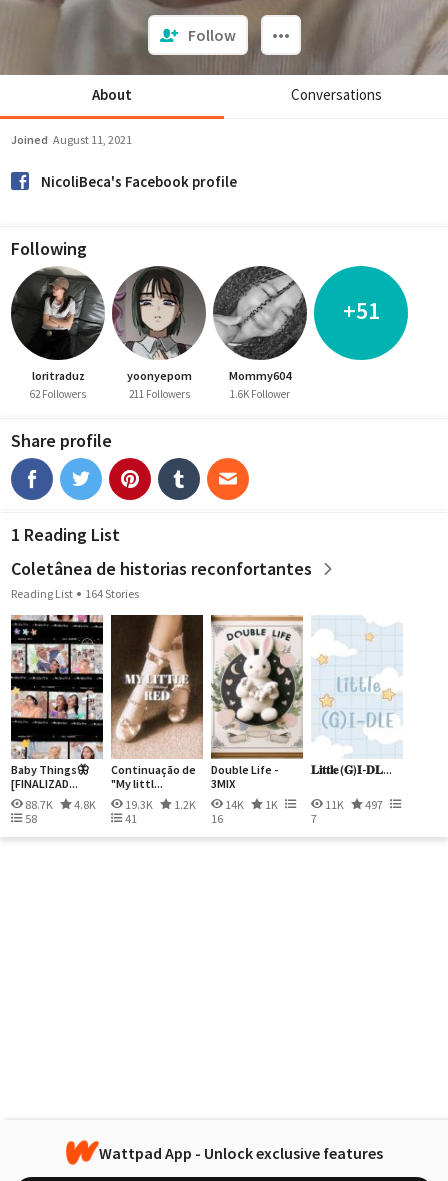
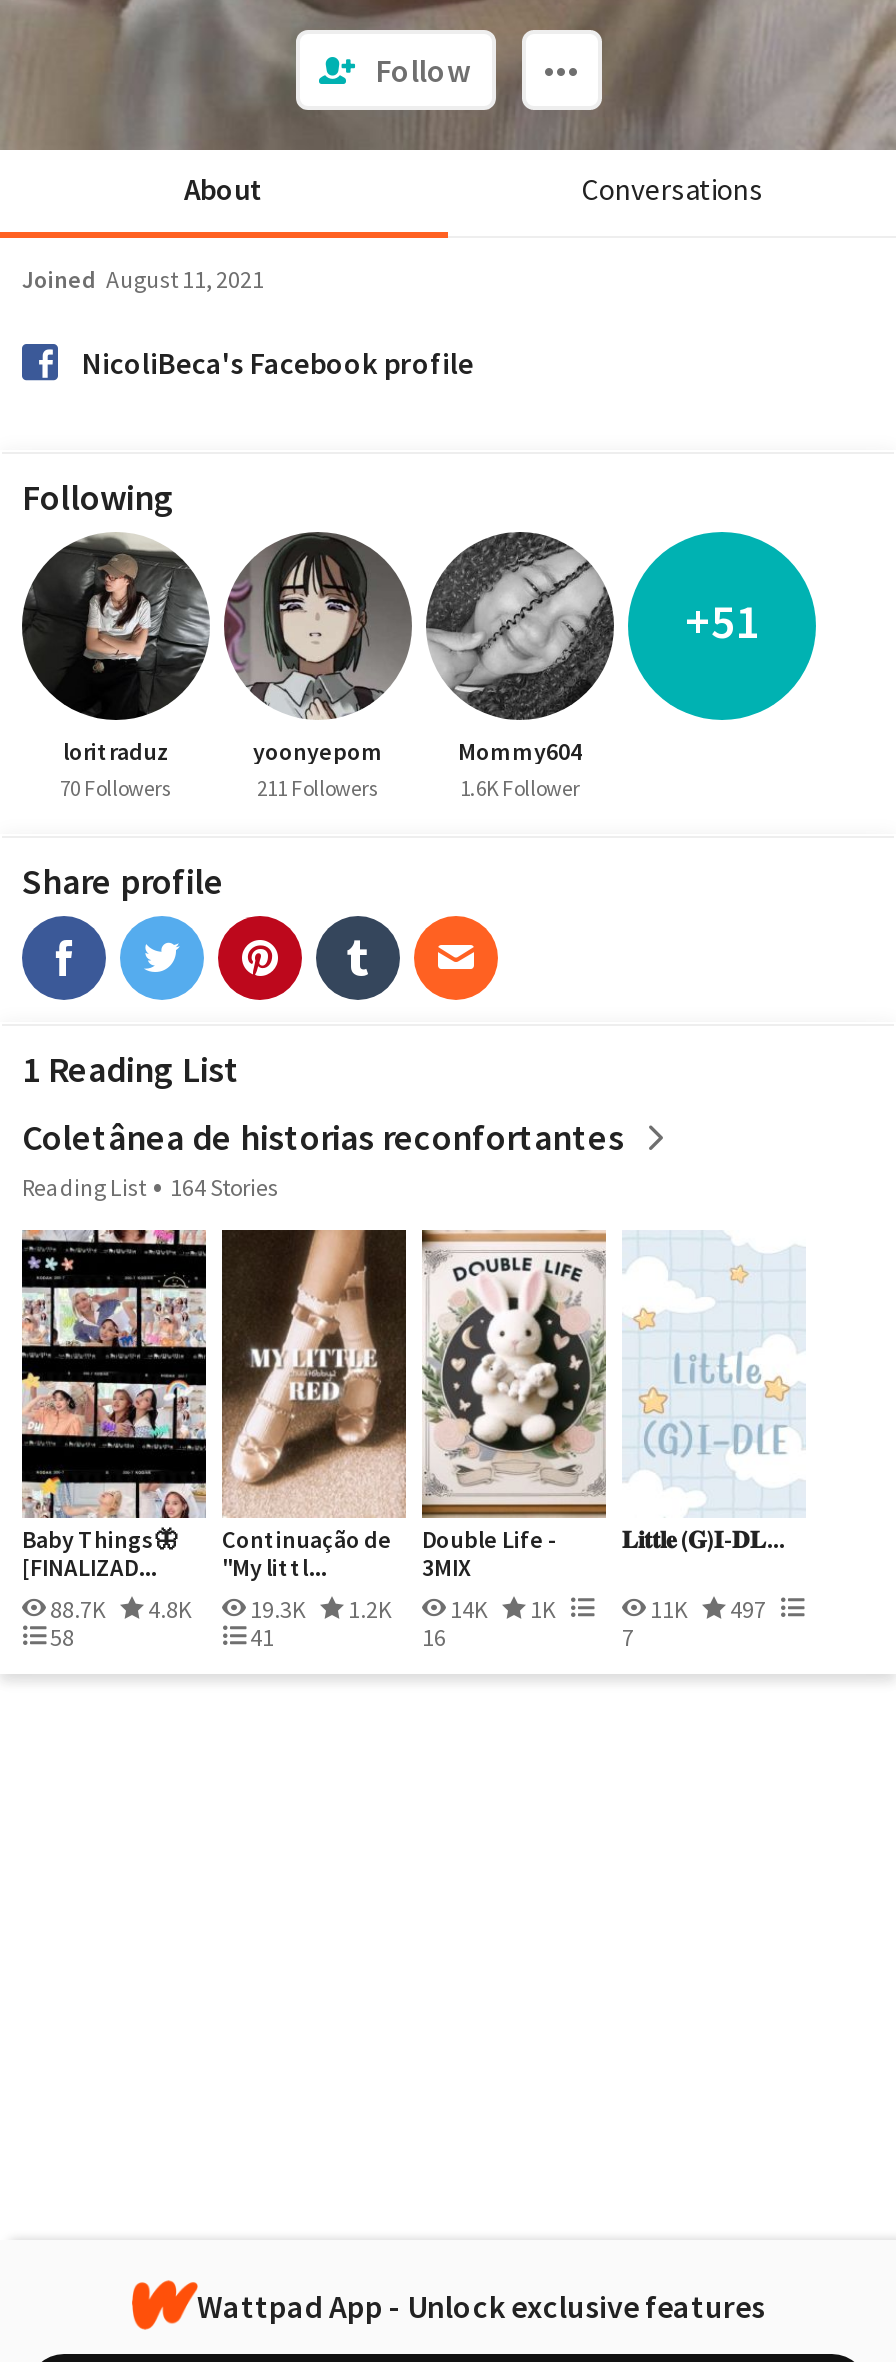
[30,387,86,401] 62 Followers -> [60,774,172,802] 70 Followers

